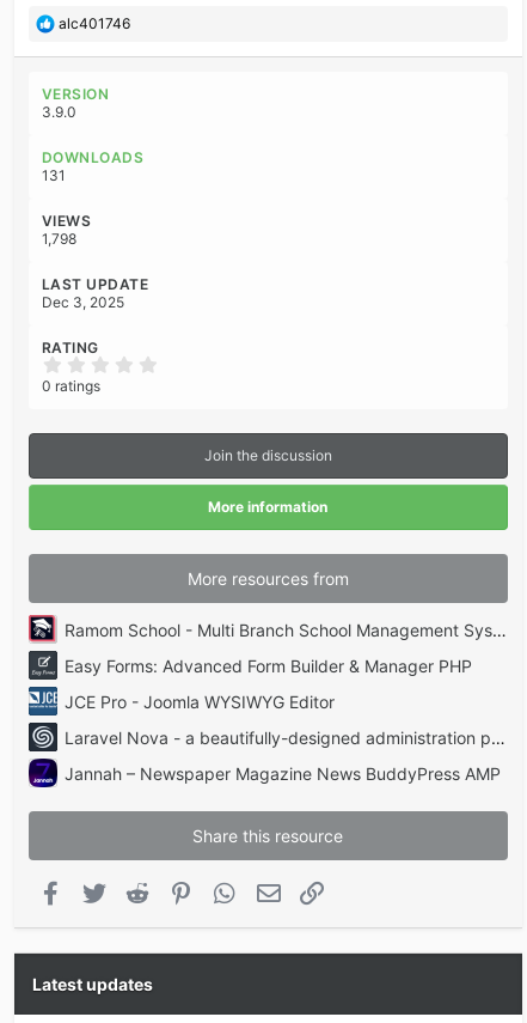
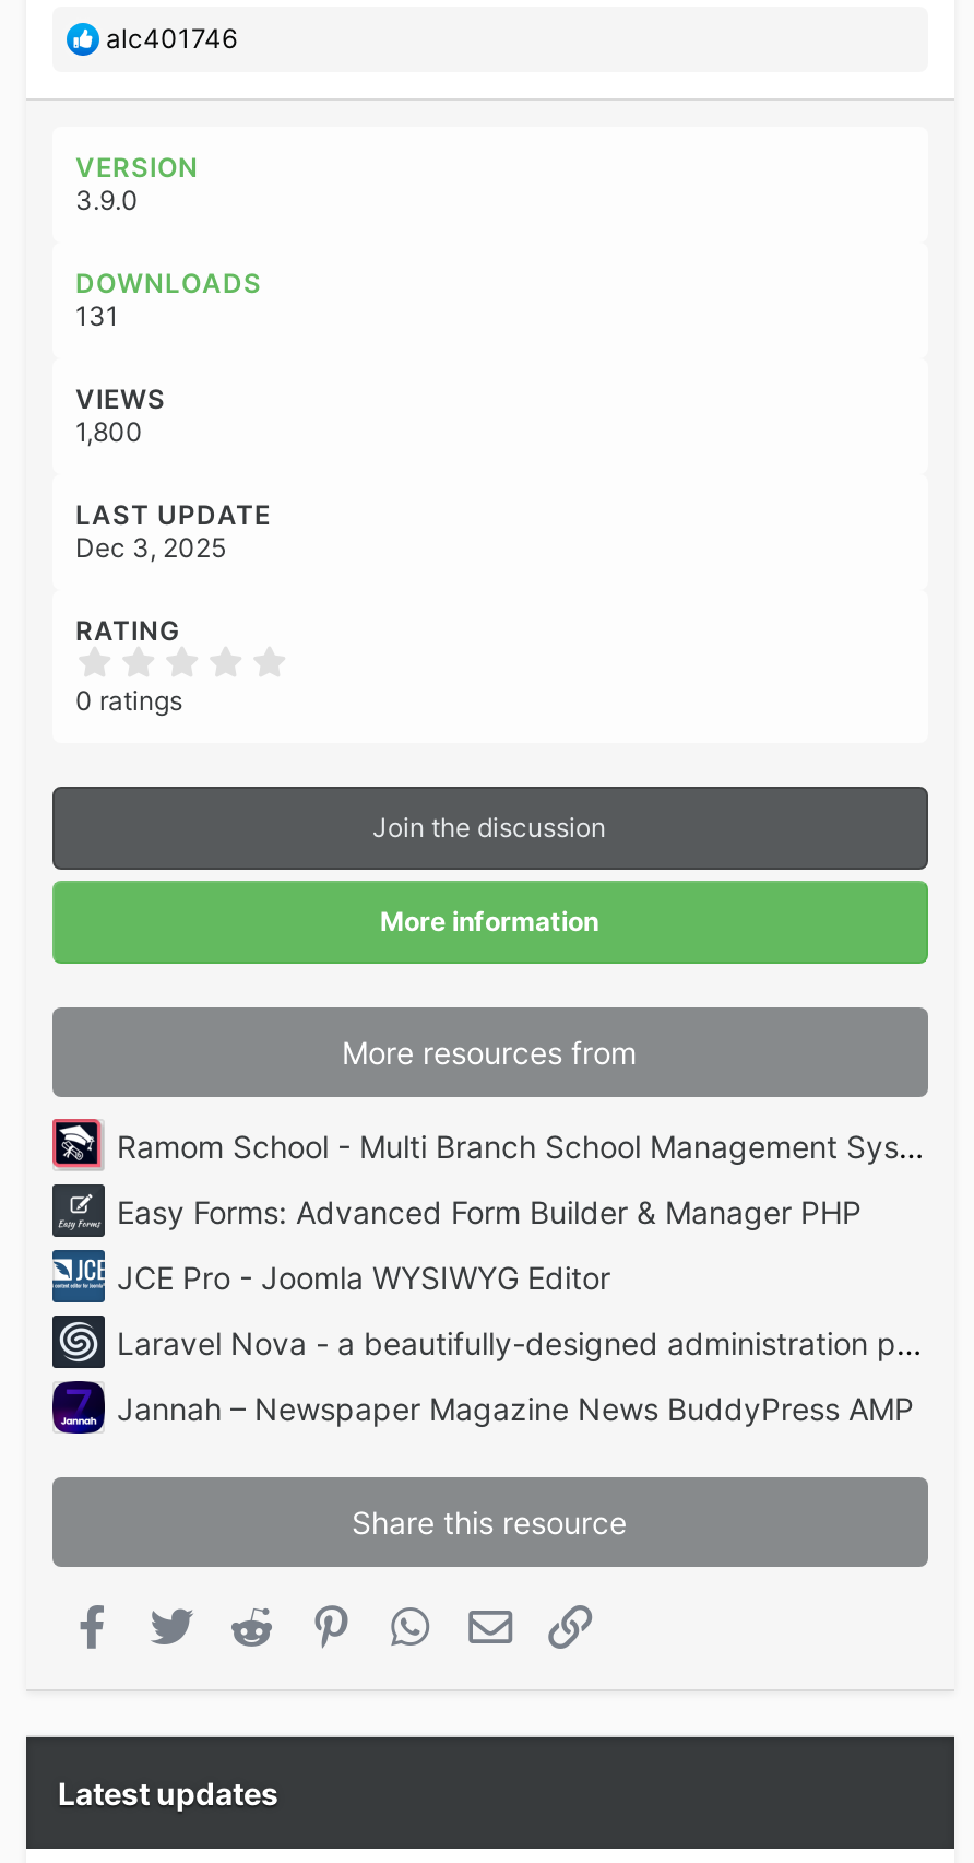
[41,230,76,248] 1,798 -> [75,415,143,448] 1,800

